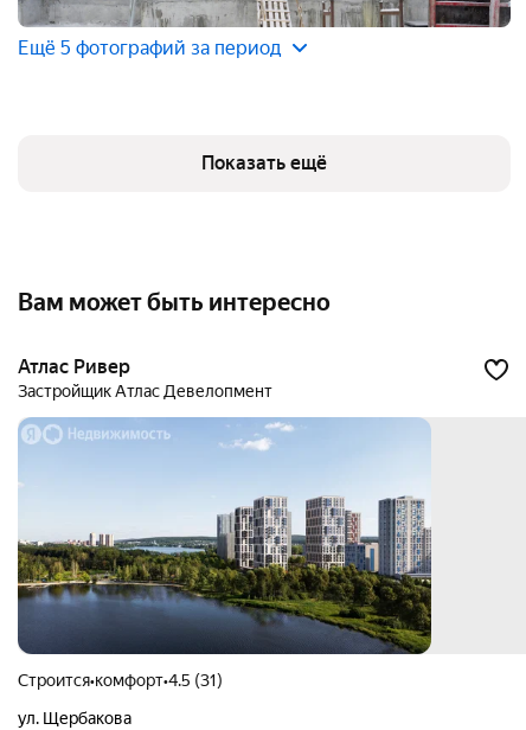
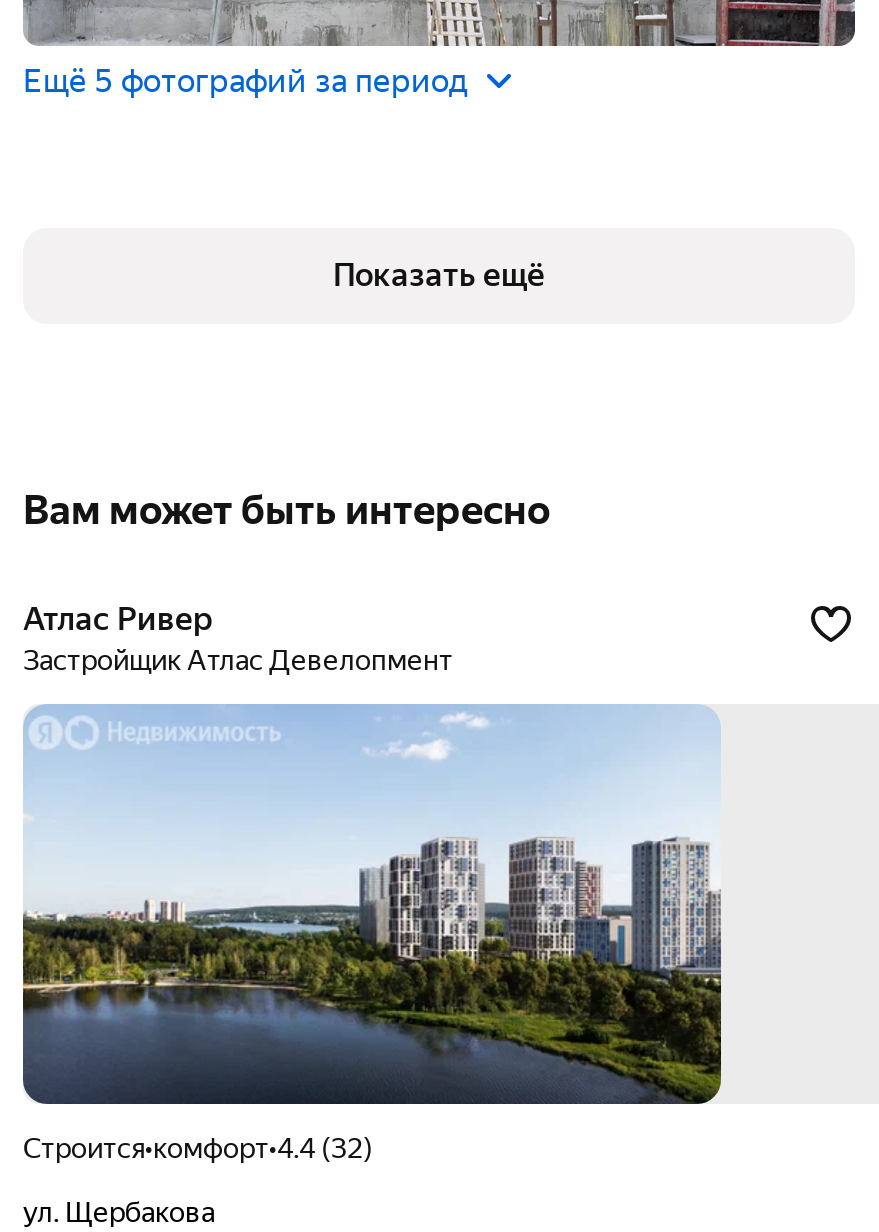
[28,671,223,689] Строится•комфорт•4.5 (31) -> [41,1132,373,1164] Строится•комфорт•4.4 (32)

